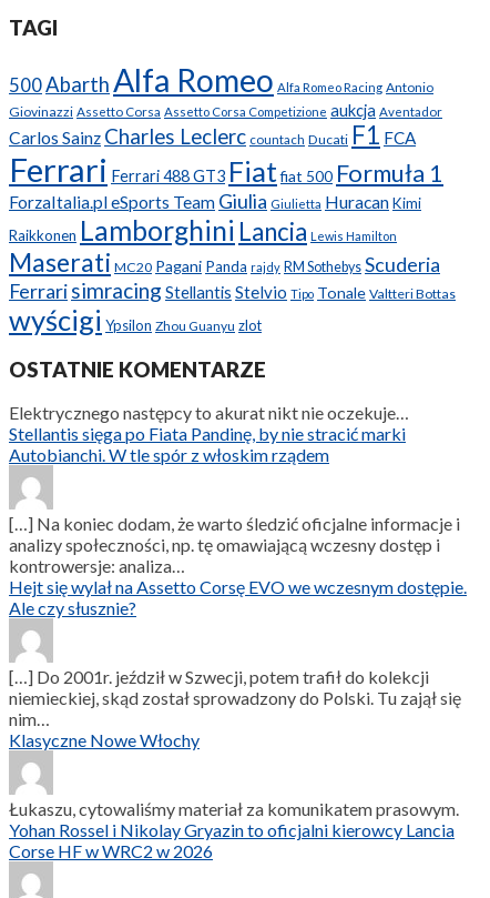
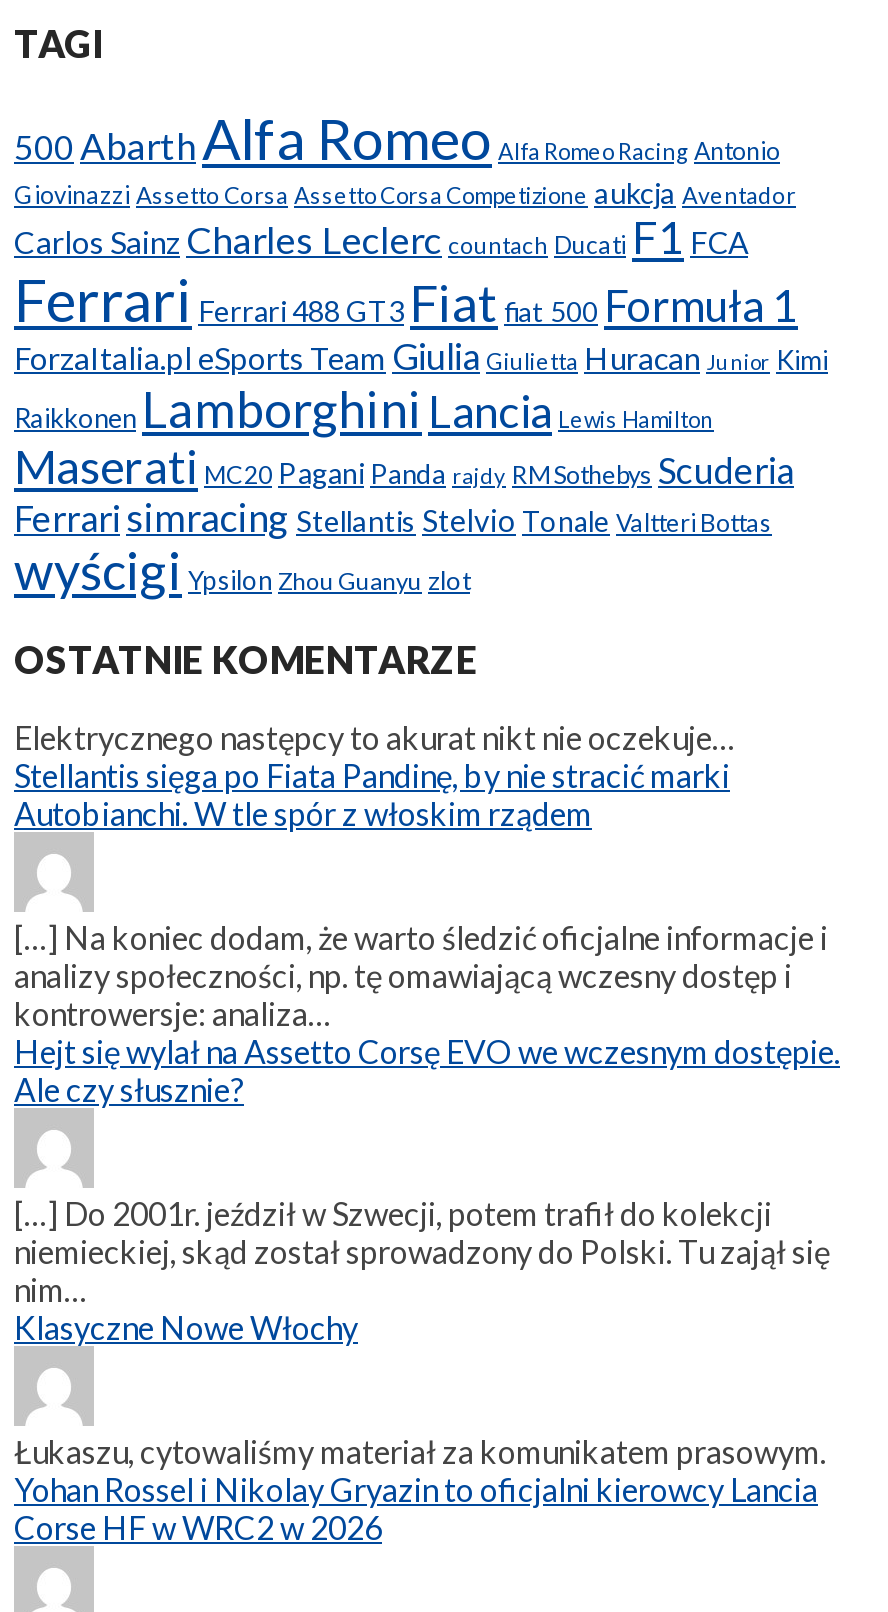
[9,189,421,213] ForzaItalia.pl eSports Team Giulia Giulietta Huracan Kimi -> [14,334,828,378] ForzaItalia.pl eSports Team Giulia Giulietta Huracan Junior Kimi
[9,278,456,303] Ferrari simracing Stellantis Stelvio Tipo Tonale Valtteri Bottas -> [14,494,772,540] Ferrari simracing Stellantis Stelvio Tonale Valtteri Bottas

